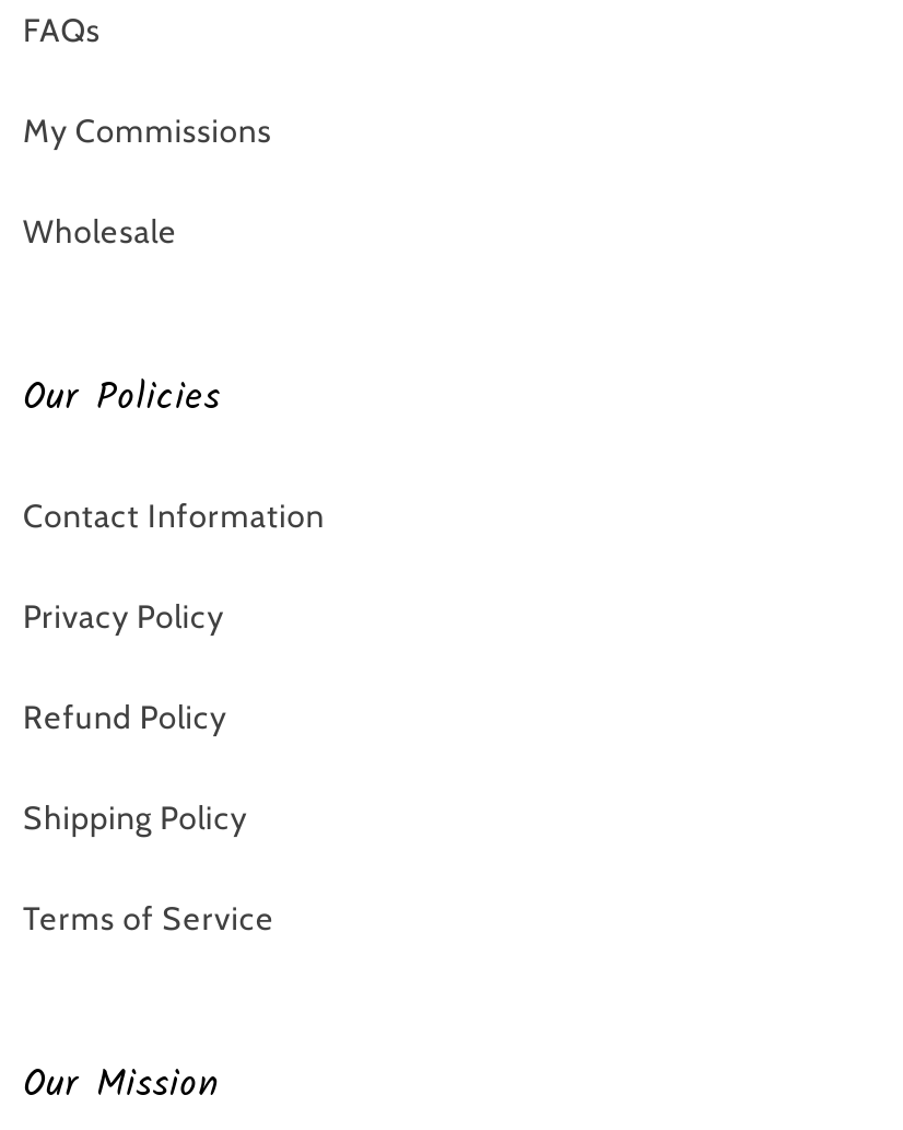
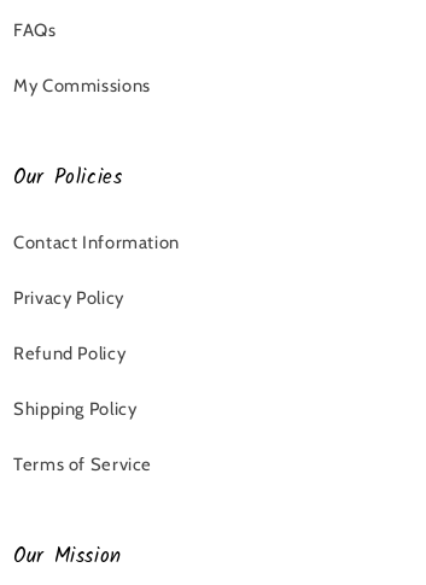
[23,212,178,252] Wholesale -> none

